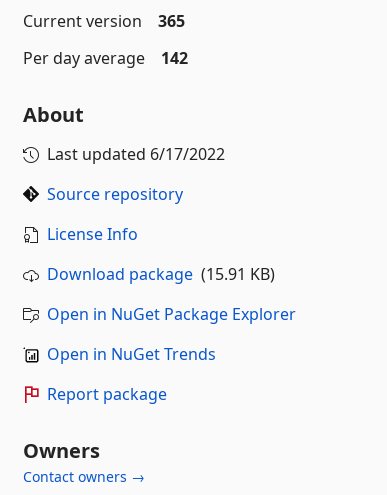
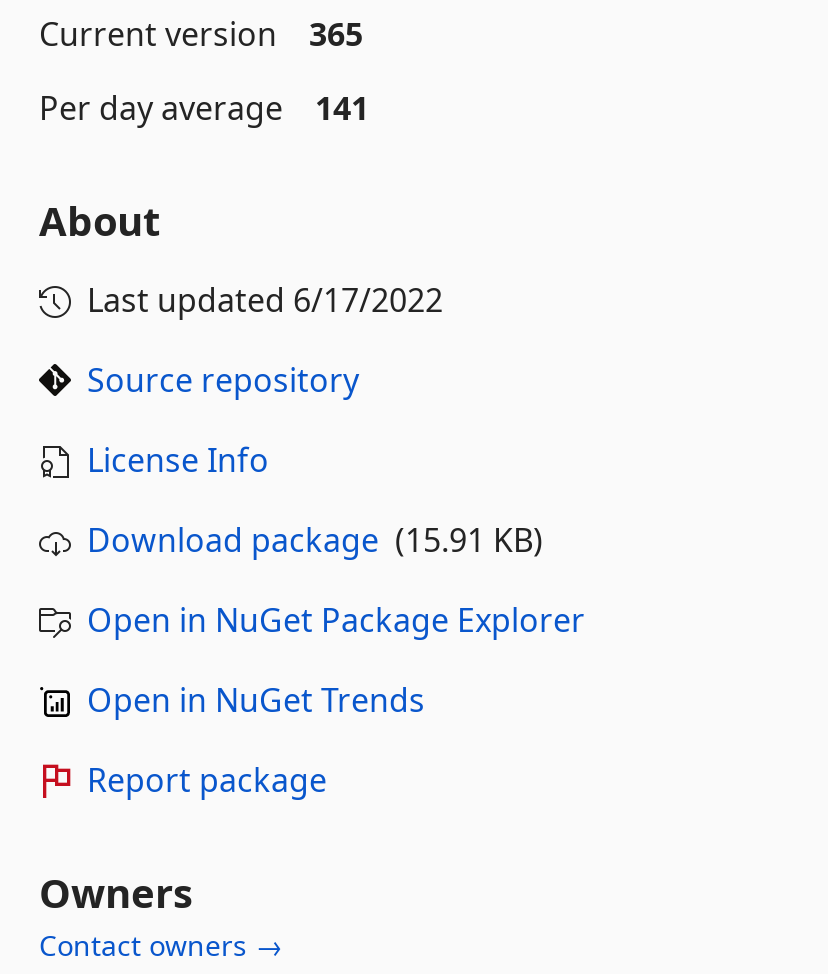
[23,47,188,69] Per day average 142 -> [39,85,369,129] Per day average 141

